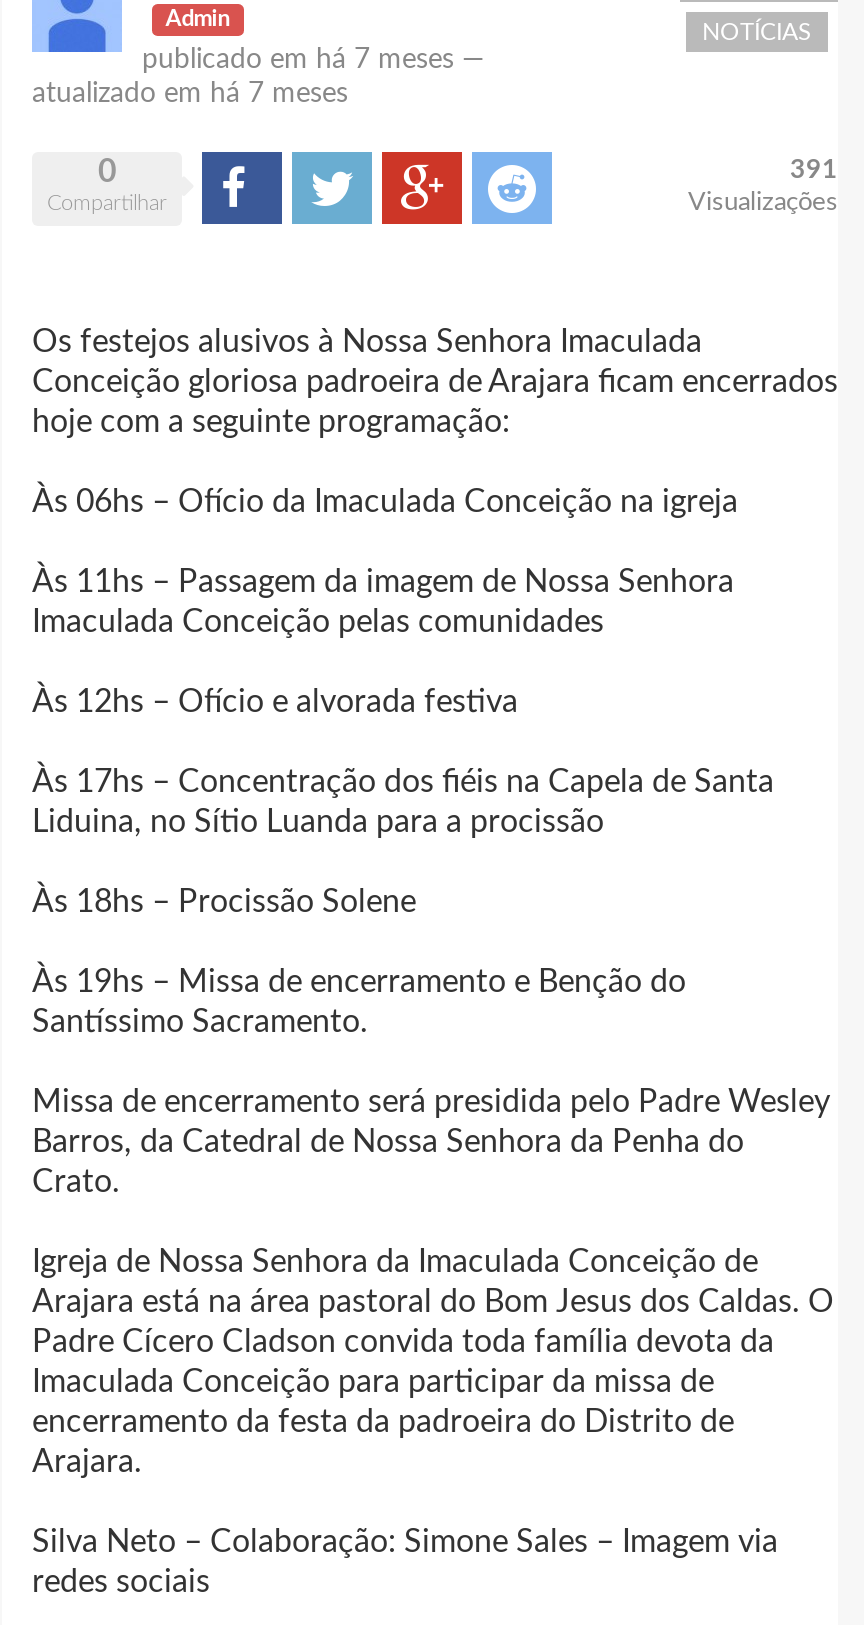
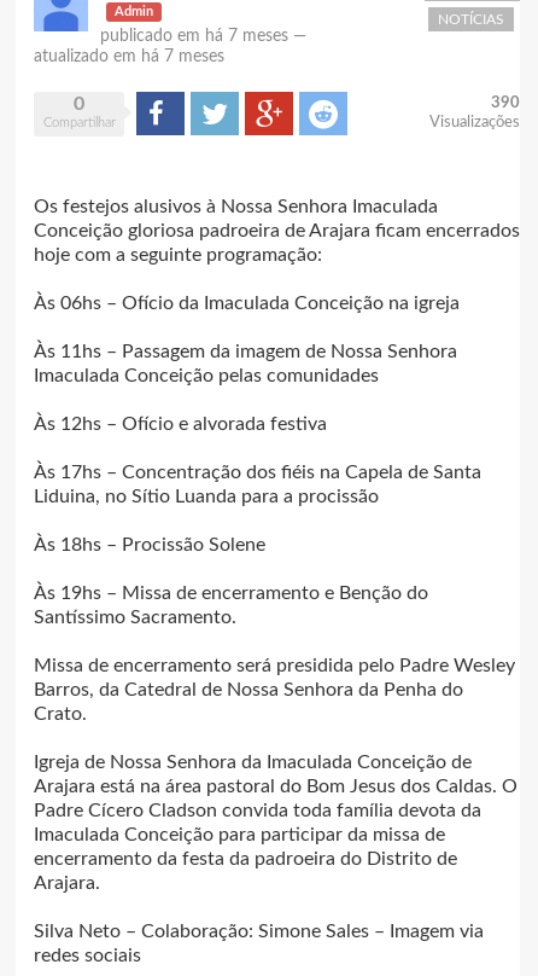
[790,159,838,185] 391 -> [491,96,520,112] 390

